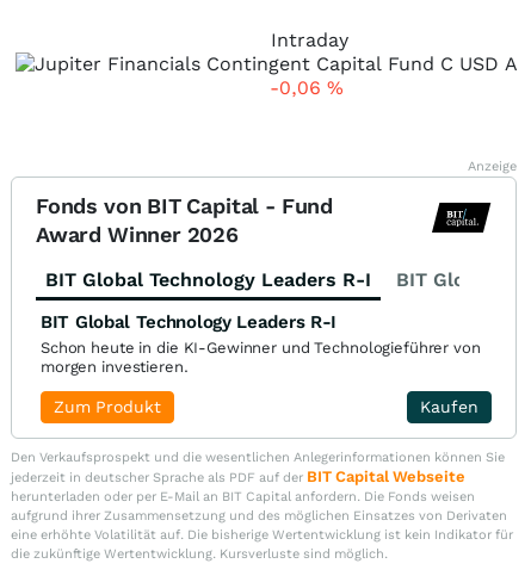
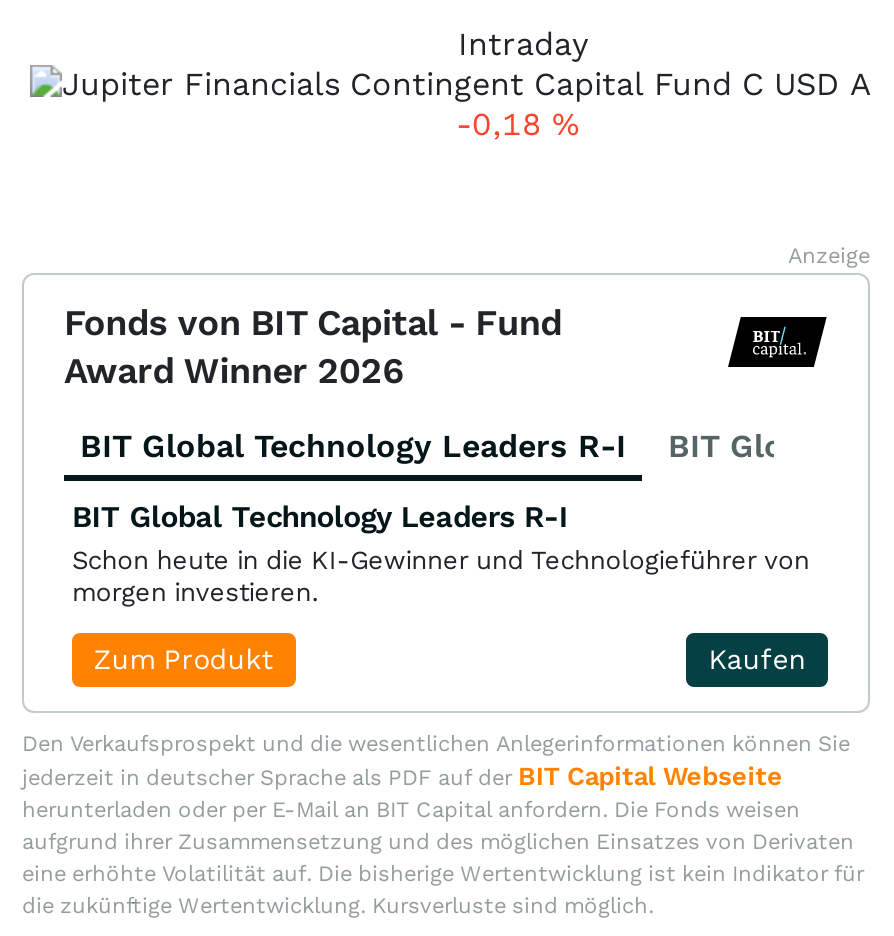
[270,76,344,99] -0,06% -> [456,105,580,143] -0,18%

